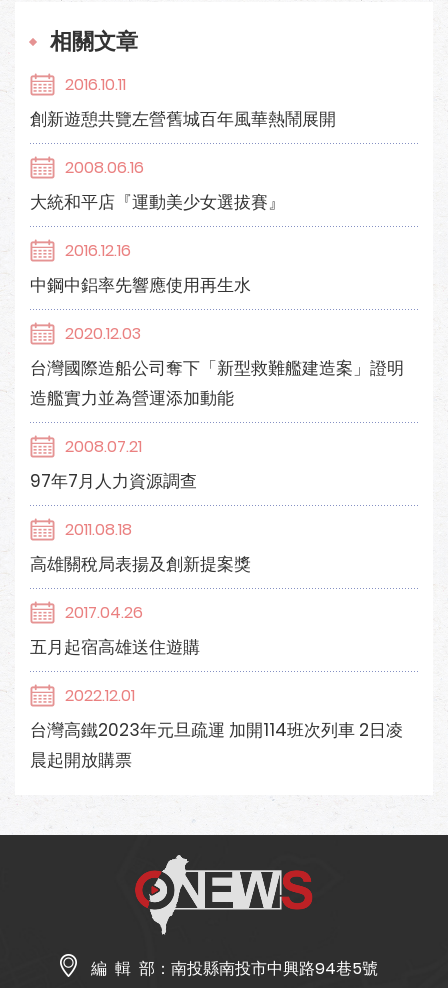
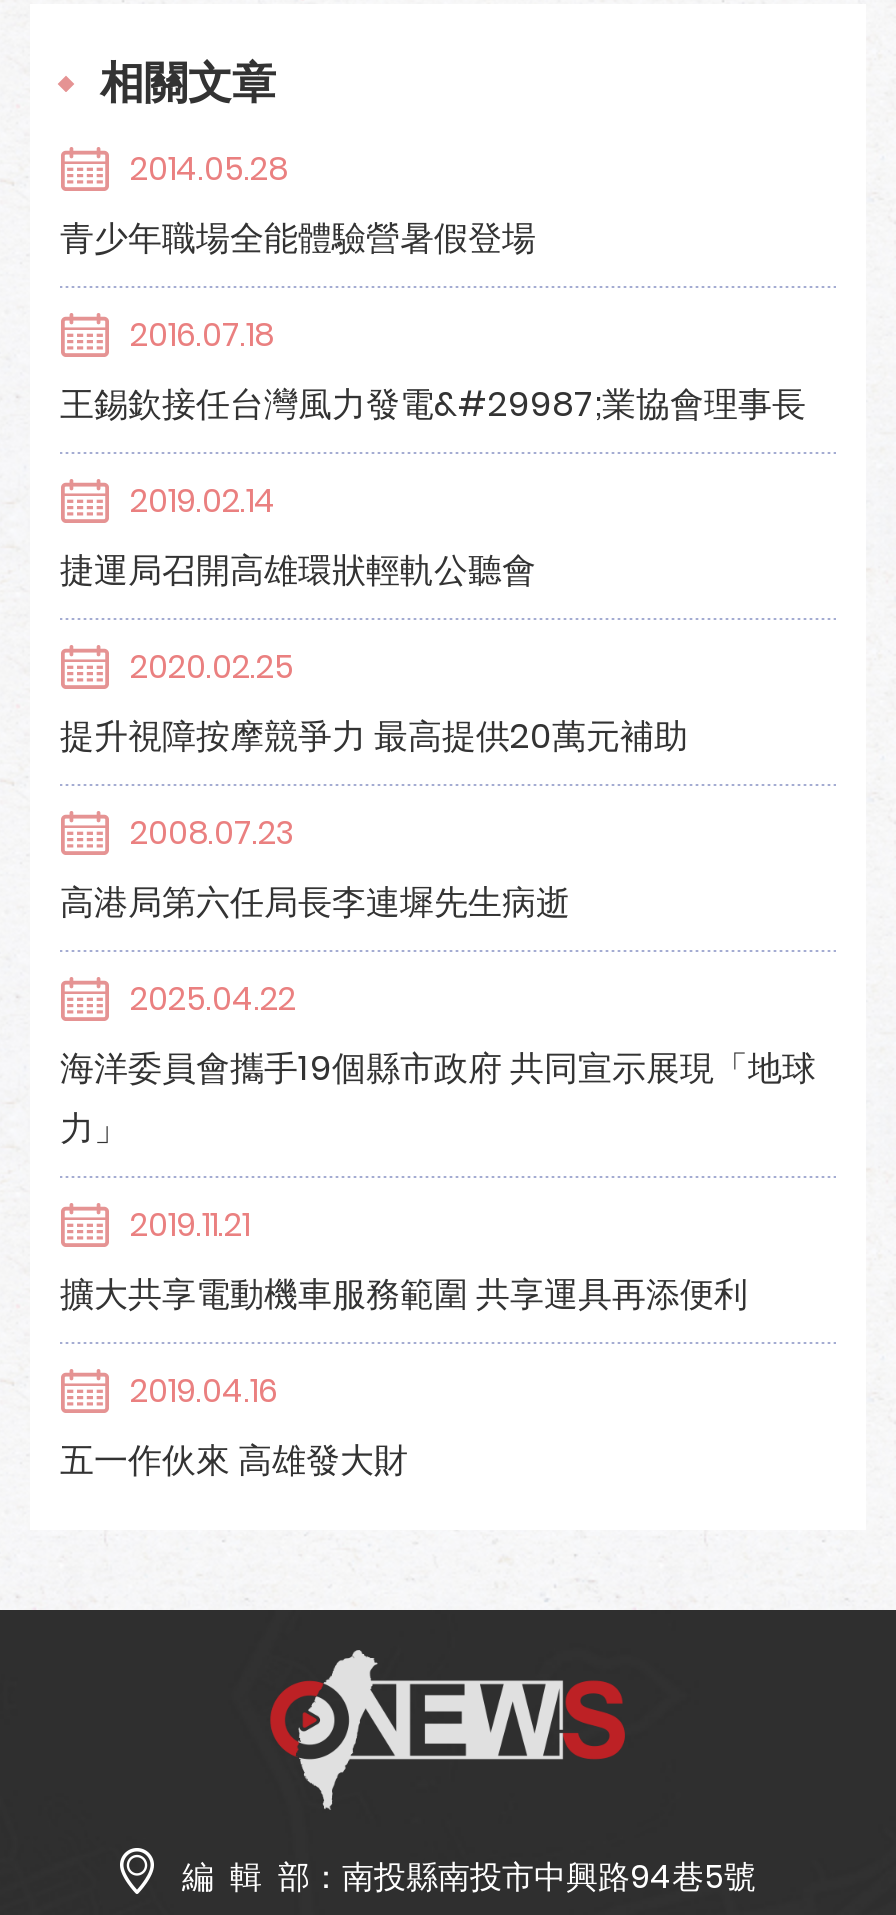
[65,73,126,96] 2016.10.11 -> [130,146,288,192] 2014.05.28
[30,107,336,131] 創新遊憩共覽左營舊城百年風華熱鬧展開 -> [60,214,536,262] 青少年職場全能體驗營暑假登場
[65,156,144,179] 2008.06.16 -> [130,312,274,358] 2016.07.18
[30,190,285,214] 大統和平店『運動美少女選拔賽』 -> [60,380,806,428] 王錫欽接任台灣風力發電&#29987;業協會理事長
[65,239,131,262] 2016.12.16 -> [130,478,276,524] 2019.02.14
[30,273,251,297] 中鋼中鋁率先響應使用再生水 -> [60,546,536,594] 捷運局召開高雄環狀輕軌公聽會
[65,322,141,345] 2020.12.03 -> [130,644,294,690] 2020.02.25
[30,356,404,410] 台灣國際造船公司奪下「新型救難艦建造案」證明 | 造艦實力並為營運添加動能 -> [60,712,688,760] 提升視障按摩競爭力 最高提供20萬元補助
[65,435,142,458] 2008.07.21 -> [130,810,294,856] 2008.07.23
[30,469,197,493] 97年7月人力資源調查 -> [60,878,570,926] 高港局第六任局長李連墀先生病逝
[65,518,132,541] 2011.08.18 -> [130,976,296,1022] 2025.04.22
[30,552,251,576] 高雄關稅局表揚及創新提案獎 -> [60,1044,816,1152] 海洋委員會攜手19個縣市政府 共同宣示展現「地球 | 力」
[65,601,143,624] 2017.04.26 -> [130,1202,250,1248] 2019.11.21
[30,635,200,659] 五月起宿高雄送住遊購 -> [60,1270,748,1318] 擴大共享電動機車服務範圍 共享運具再添便利
[65,684,135,707] 2022.12.01 -> [130,1368,278,1414] 2019.04.16
[30,718,403,772] 台灣高鐵2023年元旦疏運 加開114班次列車 2日凌 | 晨起開放購票 -> [60,1436,408,1484] 五一作伙來 高雄發大財

